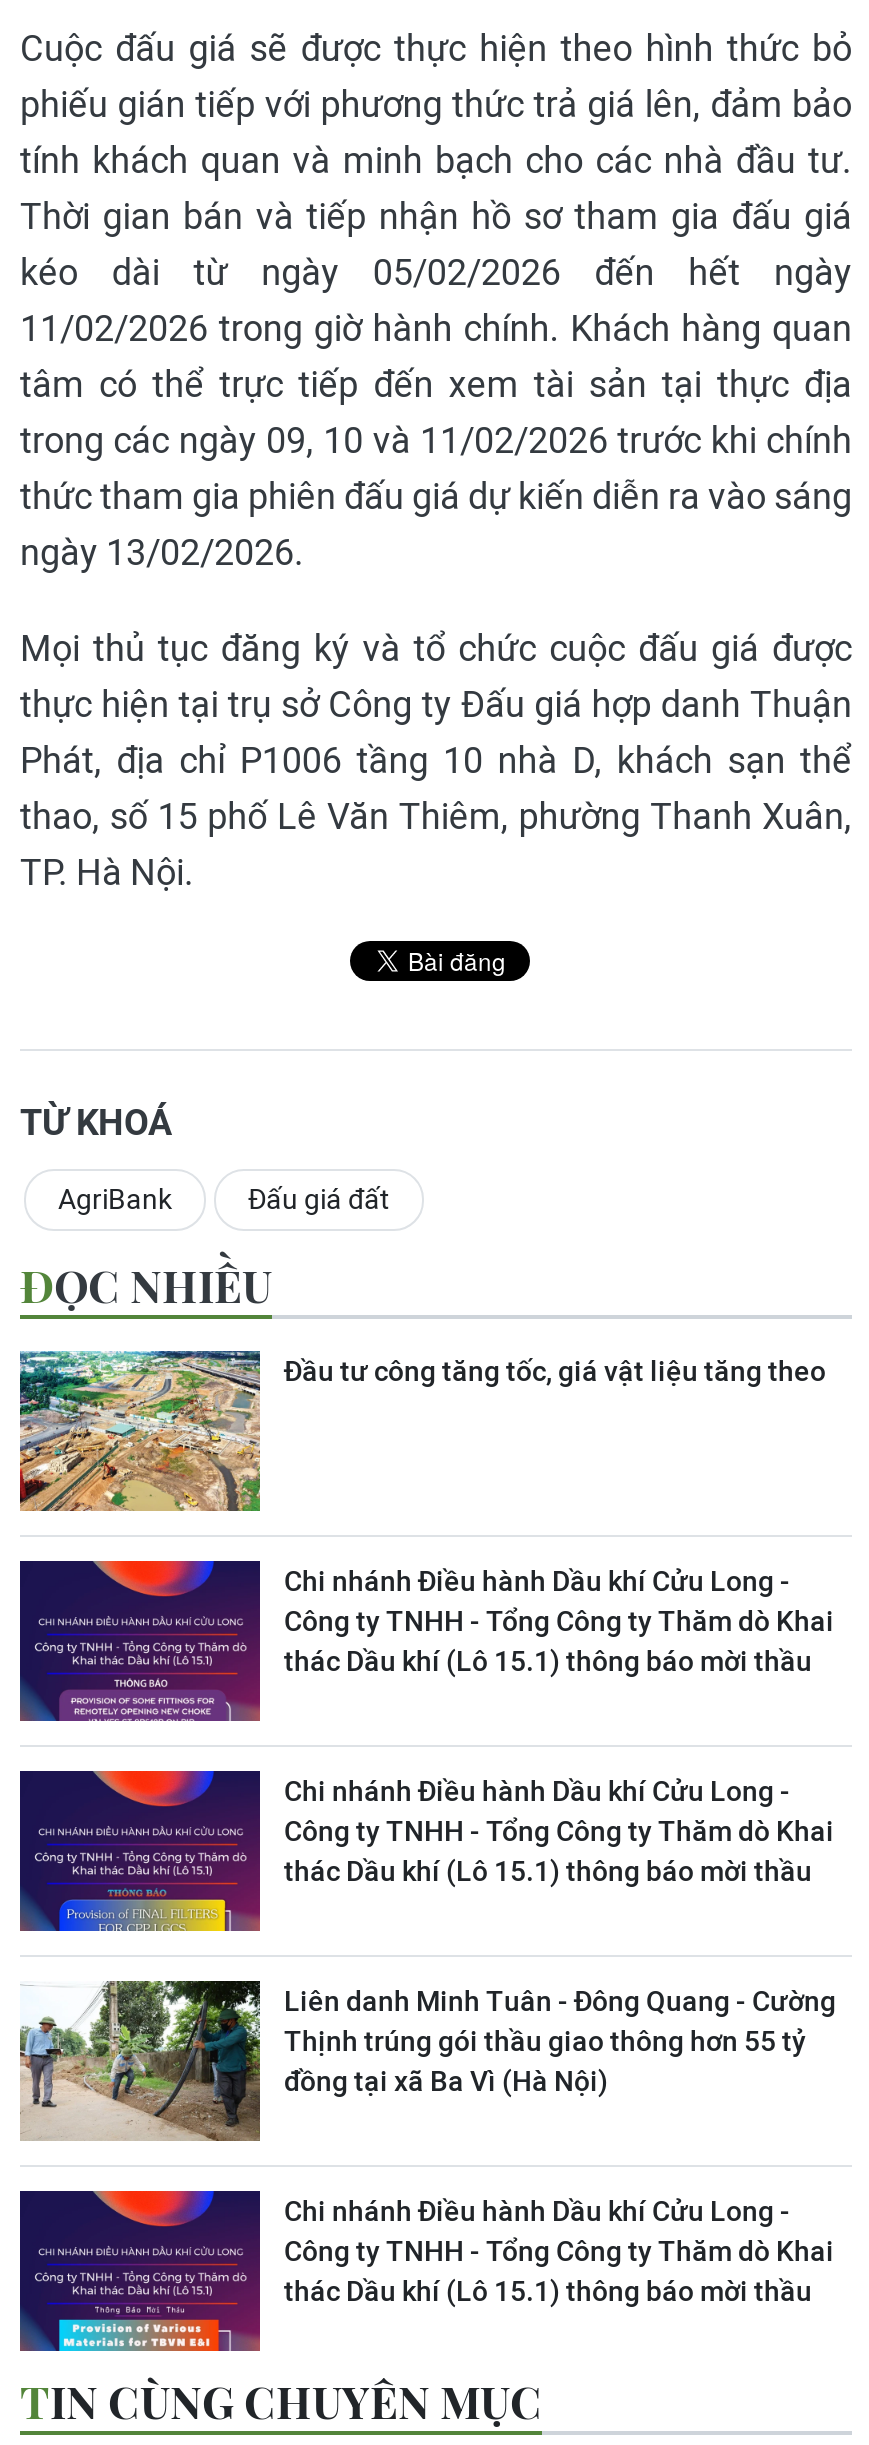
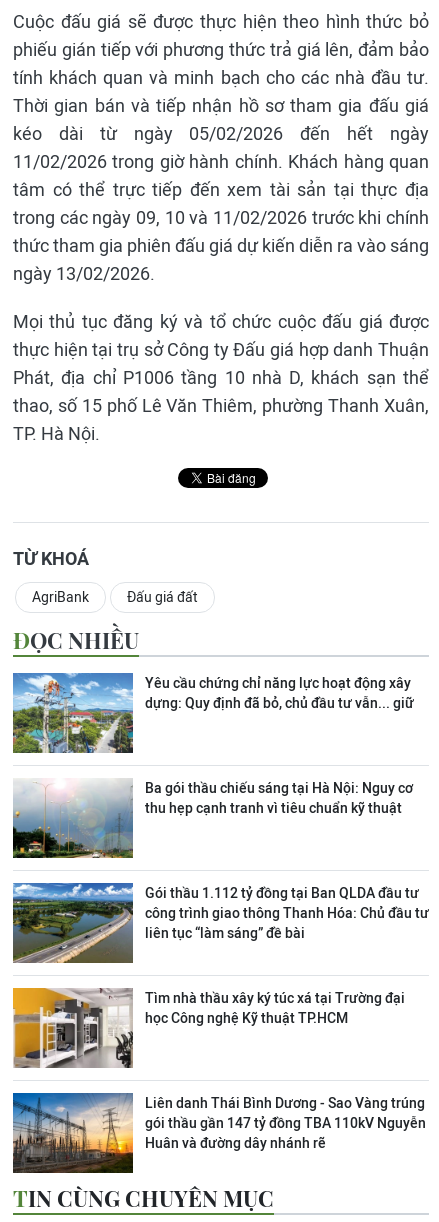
[18,1351,826,1513] [image] | Đầu tư công tăng tốc, giá vật liệu tăng theo -> [12,673,414,754] [image] | Yêu cầu chứng chỉ năng lực hoạt động xây | dựng: Quy định đã bỏ, chủ đầu tư vẫn... giữ
[18,1559,834,1723] [image] | Chi nhánh Điều hành Dầu khí Cửu Long - | Công ty TNHH - Tổng Công ty Thăm dò Khai | thác Dầu khí (Lô 15.1) thông báo mời thầu -> [12,778,413,859] [image] | Ba gói thầu chiếu sáng tại Hà Nội: Nguy cơ | thu hẹp cạnh tranh vì tiêu chuẩn kỹ thuật
[18,1769,834,1933] [image] | Chi nhánh Điều hành Dầu khí Cửu Long - | Công ty TNHH - Tổng Công ty Thăm dò Khai | thác Dầu khí (Lô 15.1) thông báo mời thầu -> [12,882,429,964] [image] | Gói thầu 1.112 tỷ đồng tại Ban QLDA đầu tư | công trình giao thông Thanh Hóa: Chủ đầu tư | liên tục “làm sáng” đề bài
[20,1979,836,2141] [image] | Liên danh Minh Tuân - Đông Quang - Cường | Thịnh trúng gói thầu giao thông hơn 55 tỷ | đồng tại xã Ba Vì (Hà Nội) -> [12,987,405,1068] [image] | Tìm nhà thầu xây ký túc xá tại Trường đại | học Công nghệ Kỹ thuật TP.HCM
[18,2189,834,2353] [image] | Chi nhánh Điều hành Dầu khí Cửu Long - | Công ty TNHH - Tổng Công ty Thăm dò Khai | thác Dầu khí (Lô 15.1) thông báo mời thầu -> [12,1092,426,1174] [image] | Liên danh Thái Bình Dương - Sao Vàng trúng | gói thầu gần 147 tỷ đồng TBA 110kV Nguyễn | Huân và đường dây nhánh rẽ

